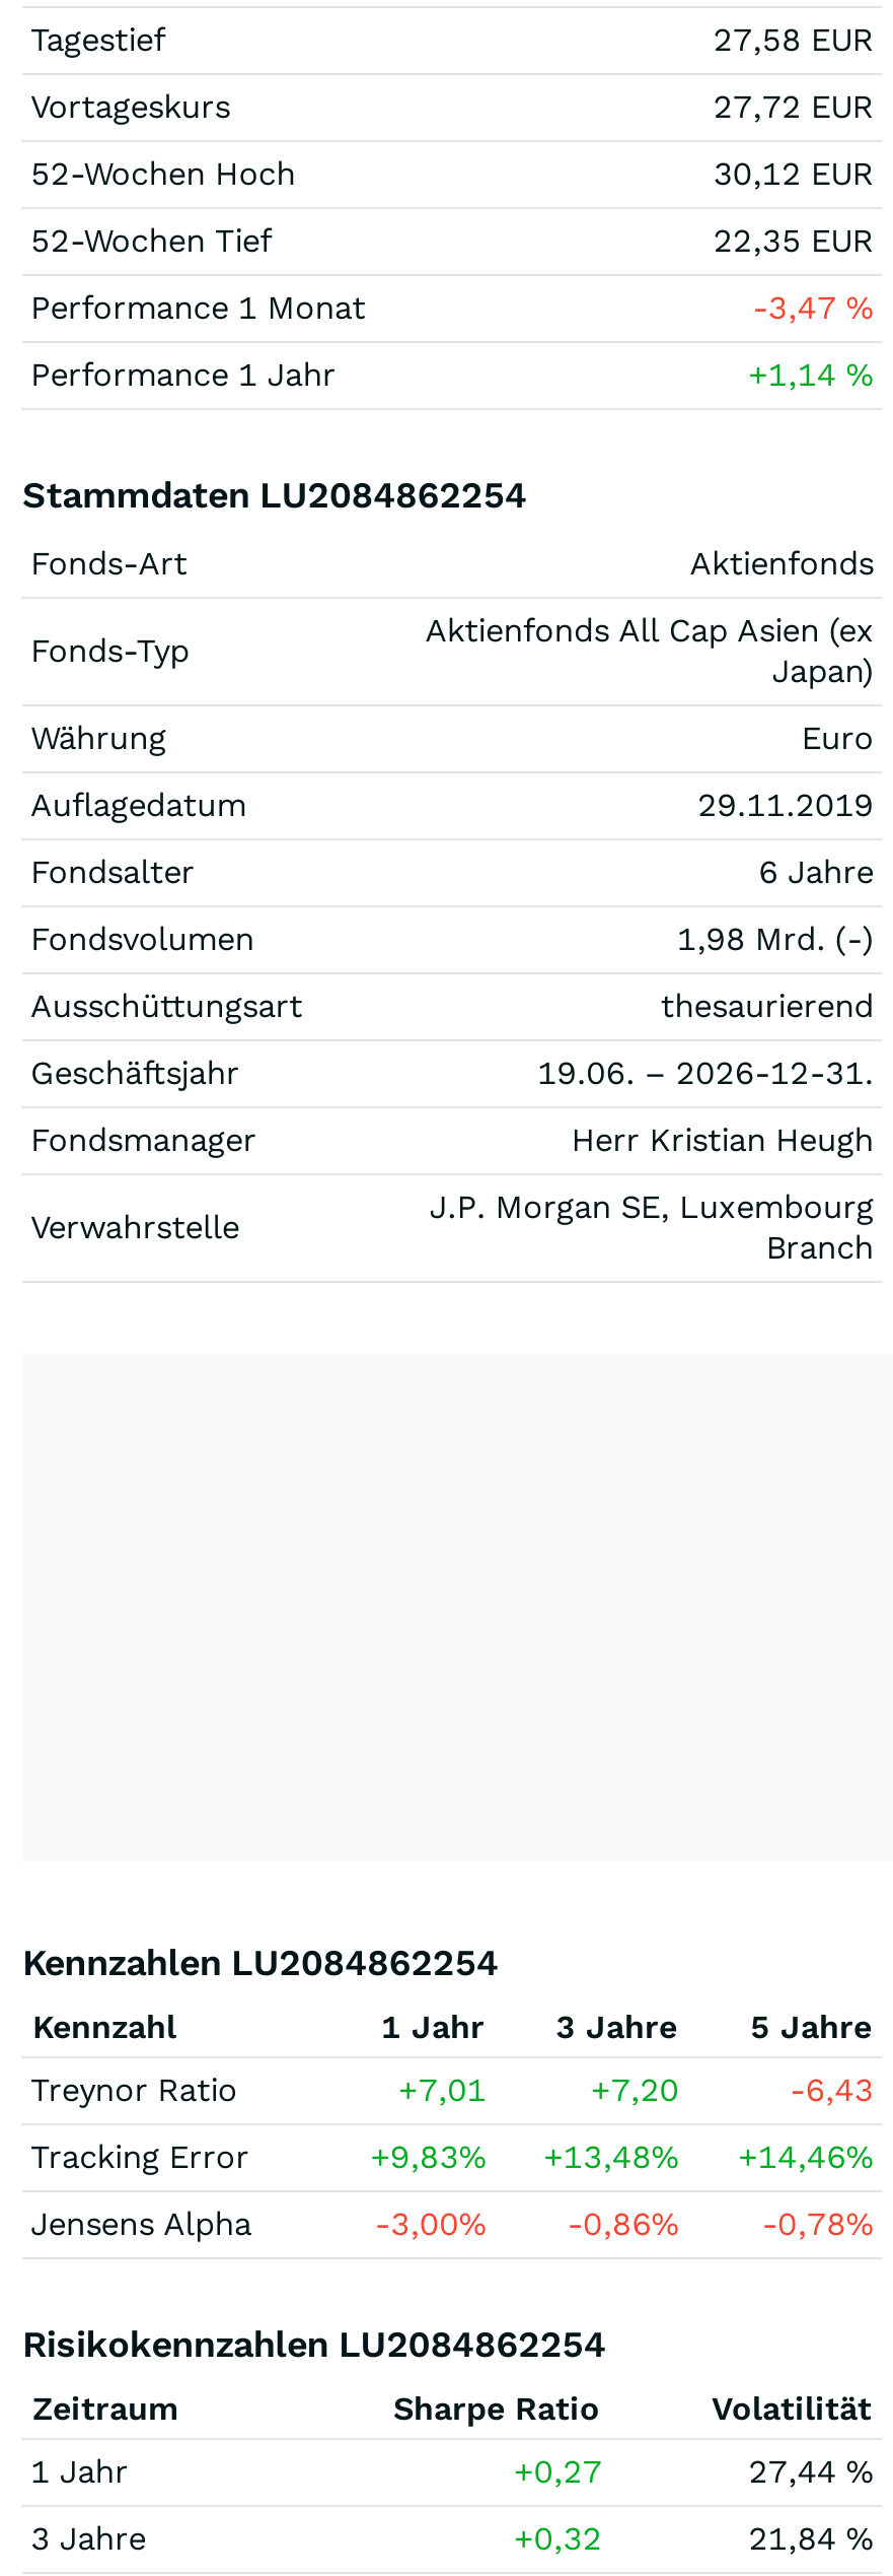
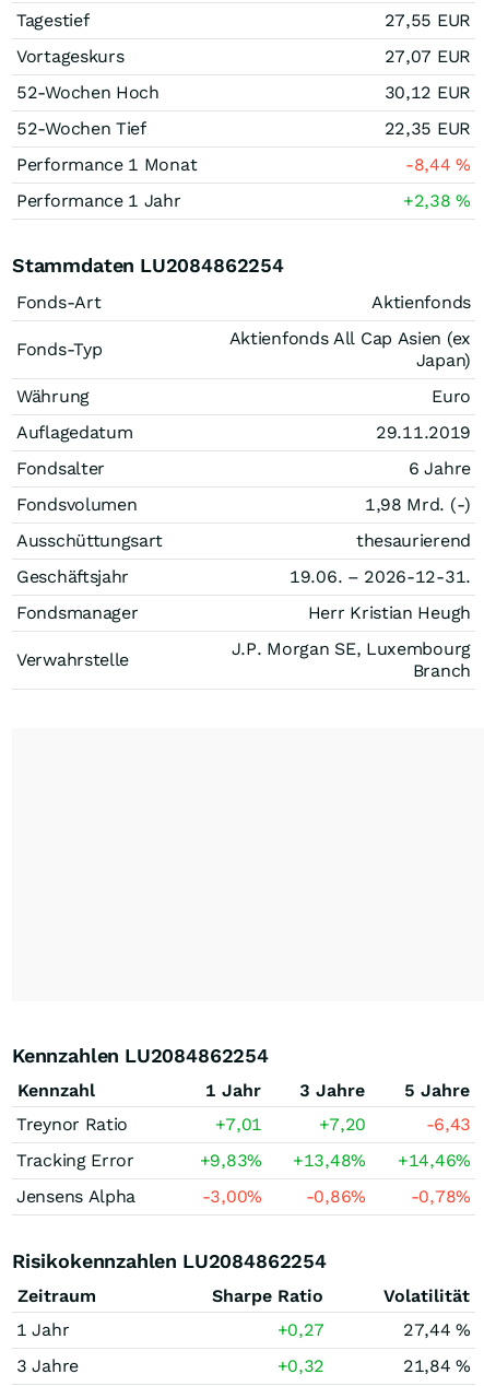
[713,20,874,59] 27,58 EUR -> [384,10,471,31] 27,55 EUR
[713,87,874,126] 27,72 EUR -> [384,46,471,67] 27,07 EUR
[752,288,874,327] -3,47% -> [405,154,471,175] -8,44%
[748,355,874,394] +1,14% -> [403,190,471,211] +2,38%

